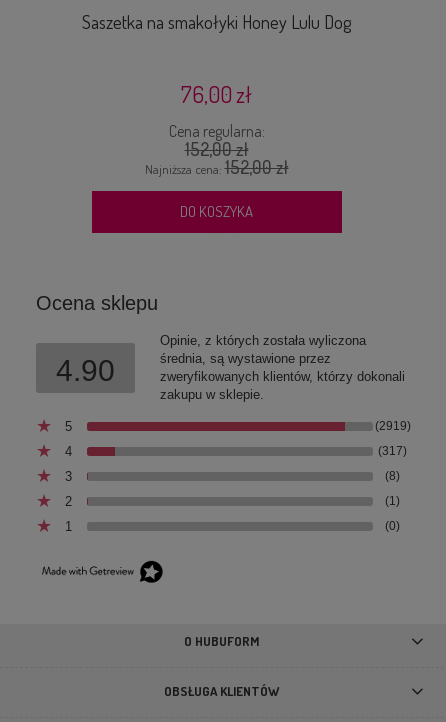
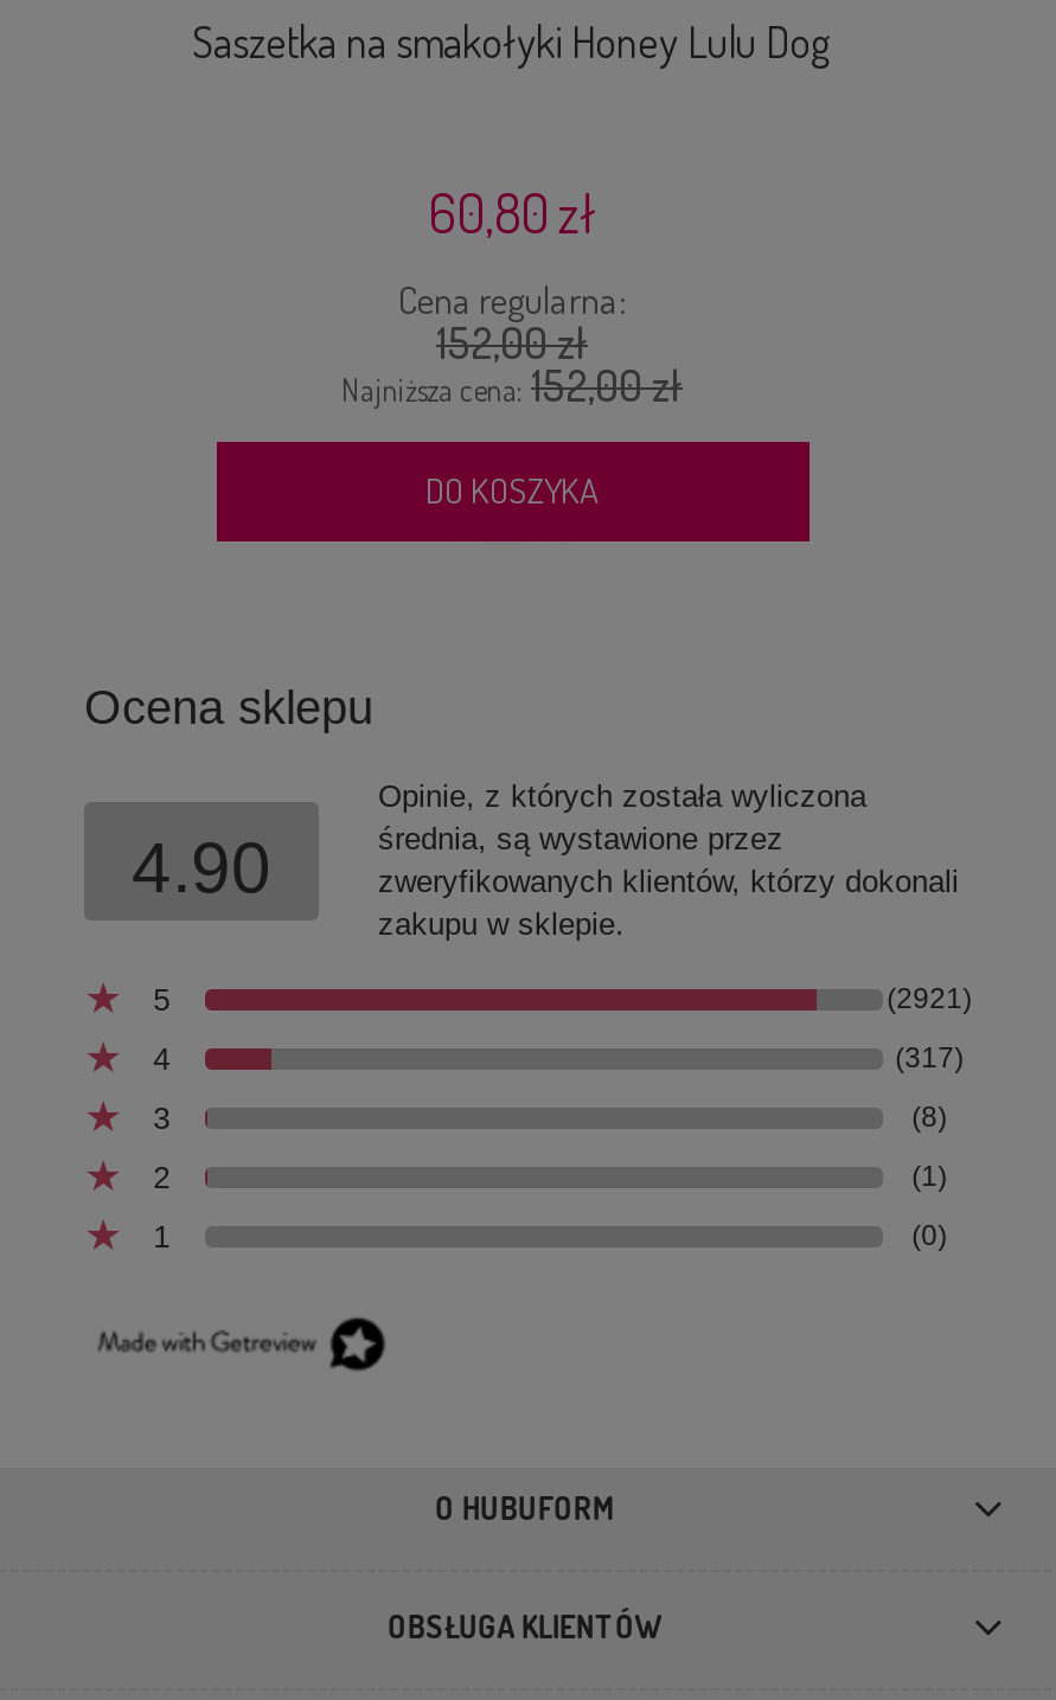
[181,80,252,108] 76,00 zł -> [428,179,596,246] 60,80 zł
[375,419,411,433] (2919) -> [887,983,972,1016] (2921)

